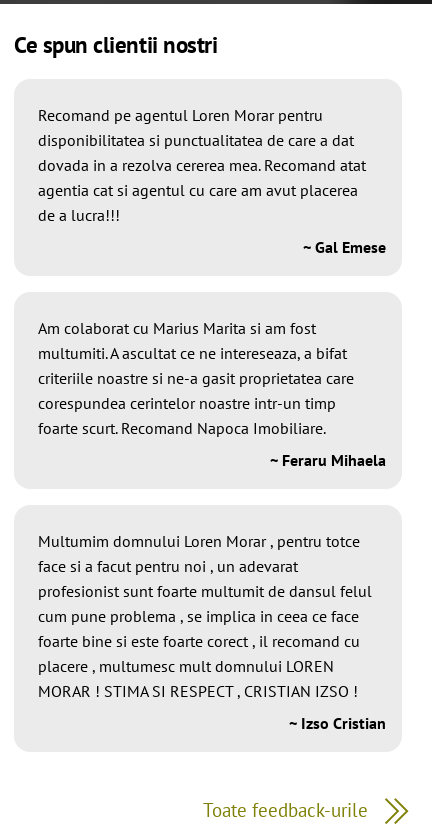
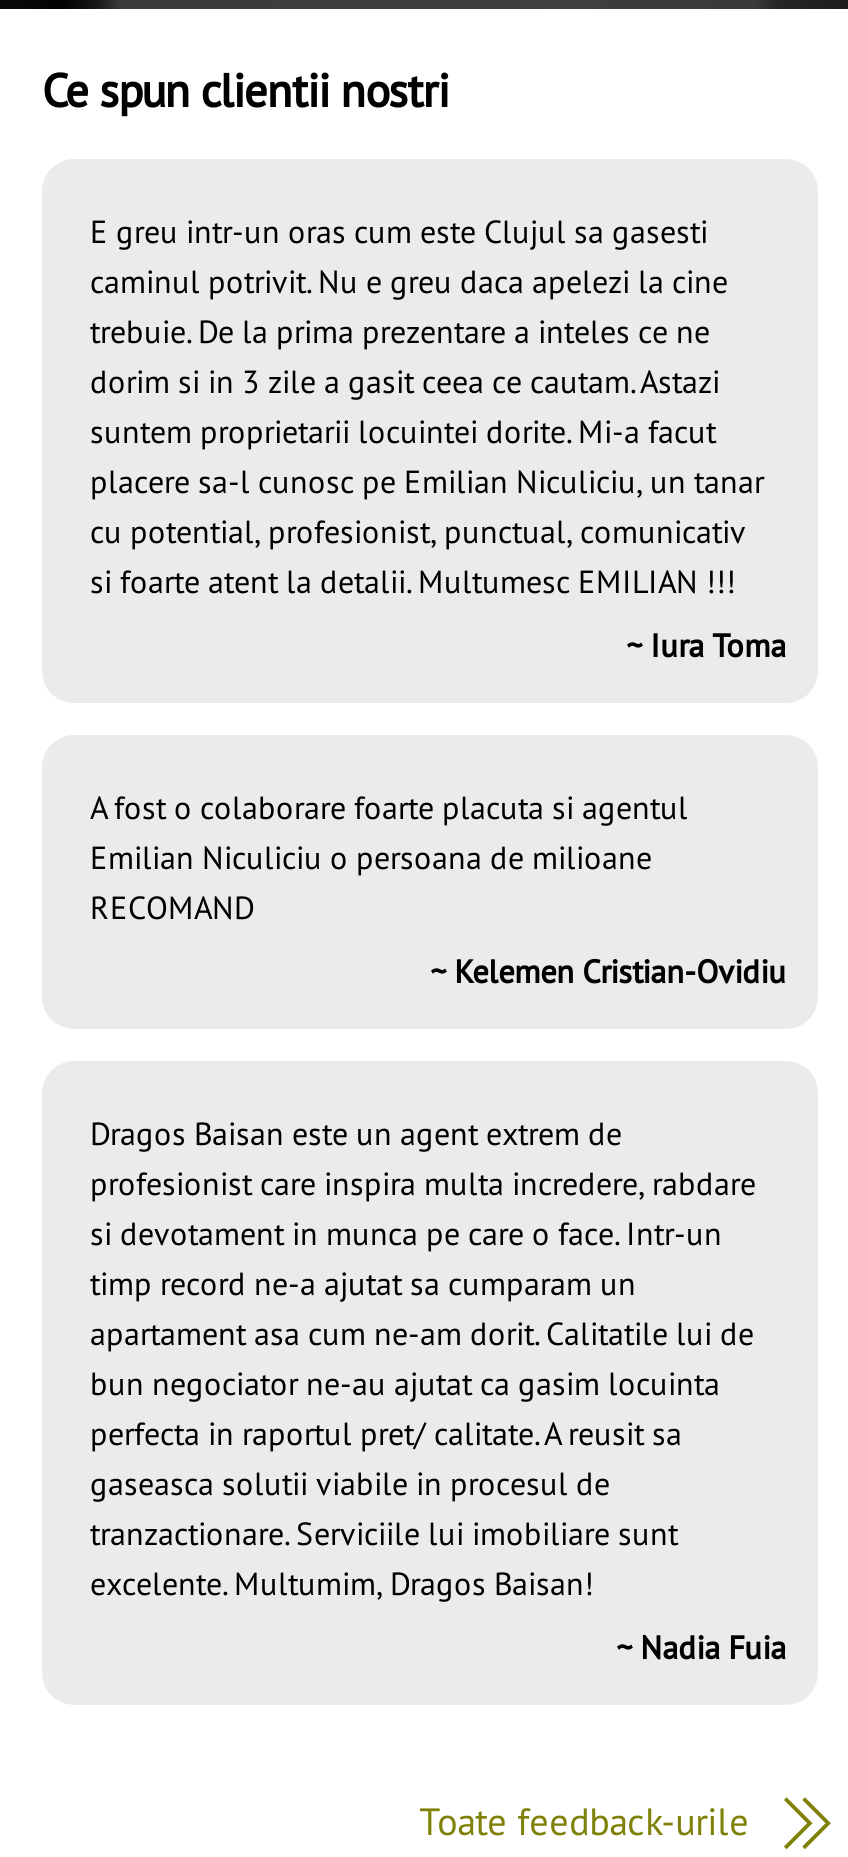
[38,105,366,225] Recomand pe agentul Loren Morar pentru | disponibilitatea si punctualitatea de care a dat | dovada in a rezolva cererea mea. Recomand atat | agentia cat si agentul cu care am avut placerea | de a lucra!!! -> [90,210,764,600] E greu intr-un oras cum este Clujul sa gasesti | caminul potrivit. Nu e greu daca apelezi la cine | trebuie. De la prima prezentare a inteles ce ne | dorim si in 3 zile a gasit ceea ce cautam. Astazi | suntem proprietarii locuintei dorite. Mi-a facut | placere sa-l cunosc pe Emilian Niculiciu, un tanar | cu potential, profesionist, punctual, comunicativ | si foarte atent la detalii. Multumesc EMILIAN !!!
[303,237,386,257] ~ Gal Emese -> [626,624,786,664] ~ Iura Toma
[38,318,354,438] Am colaborat cu Marius Marita si am fost | multumiti. A ascultat ce ne intereseaza, a bifat | criteriile noastre si ne-a gasit proprietatea care | corespundea cerintelor noastre intr-un timp | foarte scurt. Recomand Napoca Imobiliare. -> [90,786,688,926] A fost o colaborare foarte placuta si agentul | Emilian Niculiciu o persoana de milioane | RECOMAND
[270,450,386,470] ~ Feraru Mihaela -> [430,950,786,990] ~ Kelemen Cristian-Ovidiu
[38,531,372,701] Multumim domnului Loren Morar , pentru totce | face si a facut pentru noi , un adevarat | profesionist sunt foarte multumit de dansul felul | cum pune problema , se implica in ceea ce face | foarte bine si este foarte corect , il recomand cu | placere , multumesc mult domnului LOREN | MORAR ! STIMA SI RESPECT , CRISTIAN IZSO ! -> [90,1112,756,1602] Dragos Baisan este un agent extrem de | profesionist care inspira multa incredere, rabdare | si devotament in munca pe care o face. Intr-un | timp record ne-a ajutat sa cumparam un | apartament asa cum ne-am dorit. Calitatile lui de | bun negociator ne-au ajutat ca gasim locuinta | perfecta in raportul pret/ calitate. A reusit sa | gaseasca solutii viabile in procesul de | tranzactionare. Serviciile lui imobiliare sunt | excelente. Multumim, Dragos Baisan!
[289,713,386,733] ~ Izso Cristian -> [616,1626,786,1666] ~ Nadia Fuia

